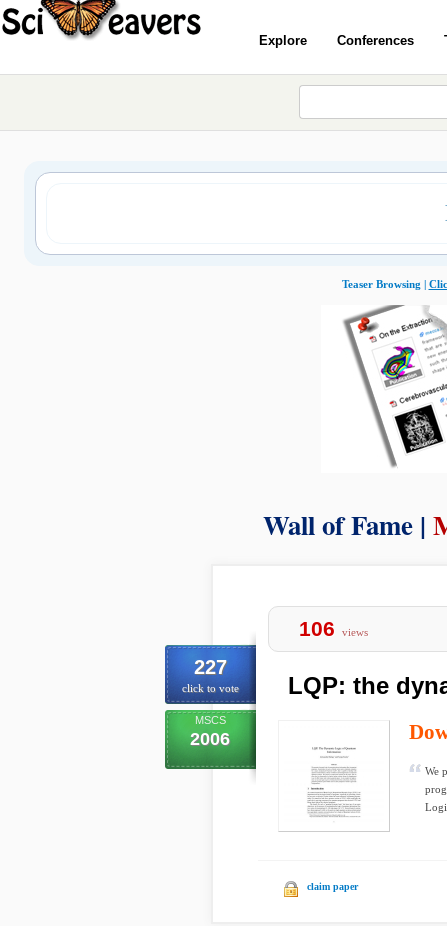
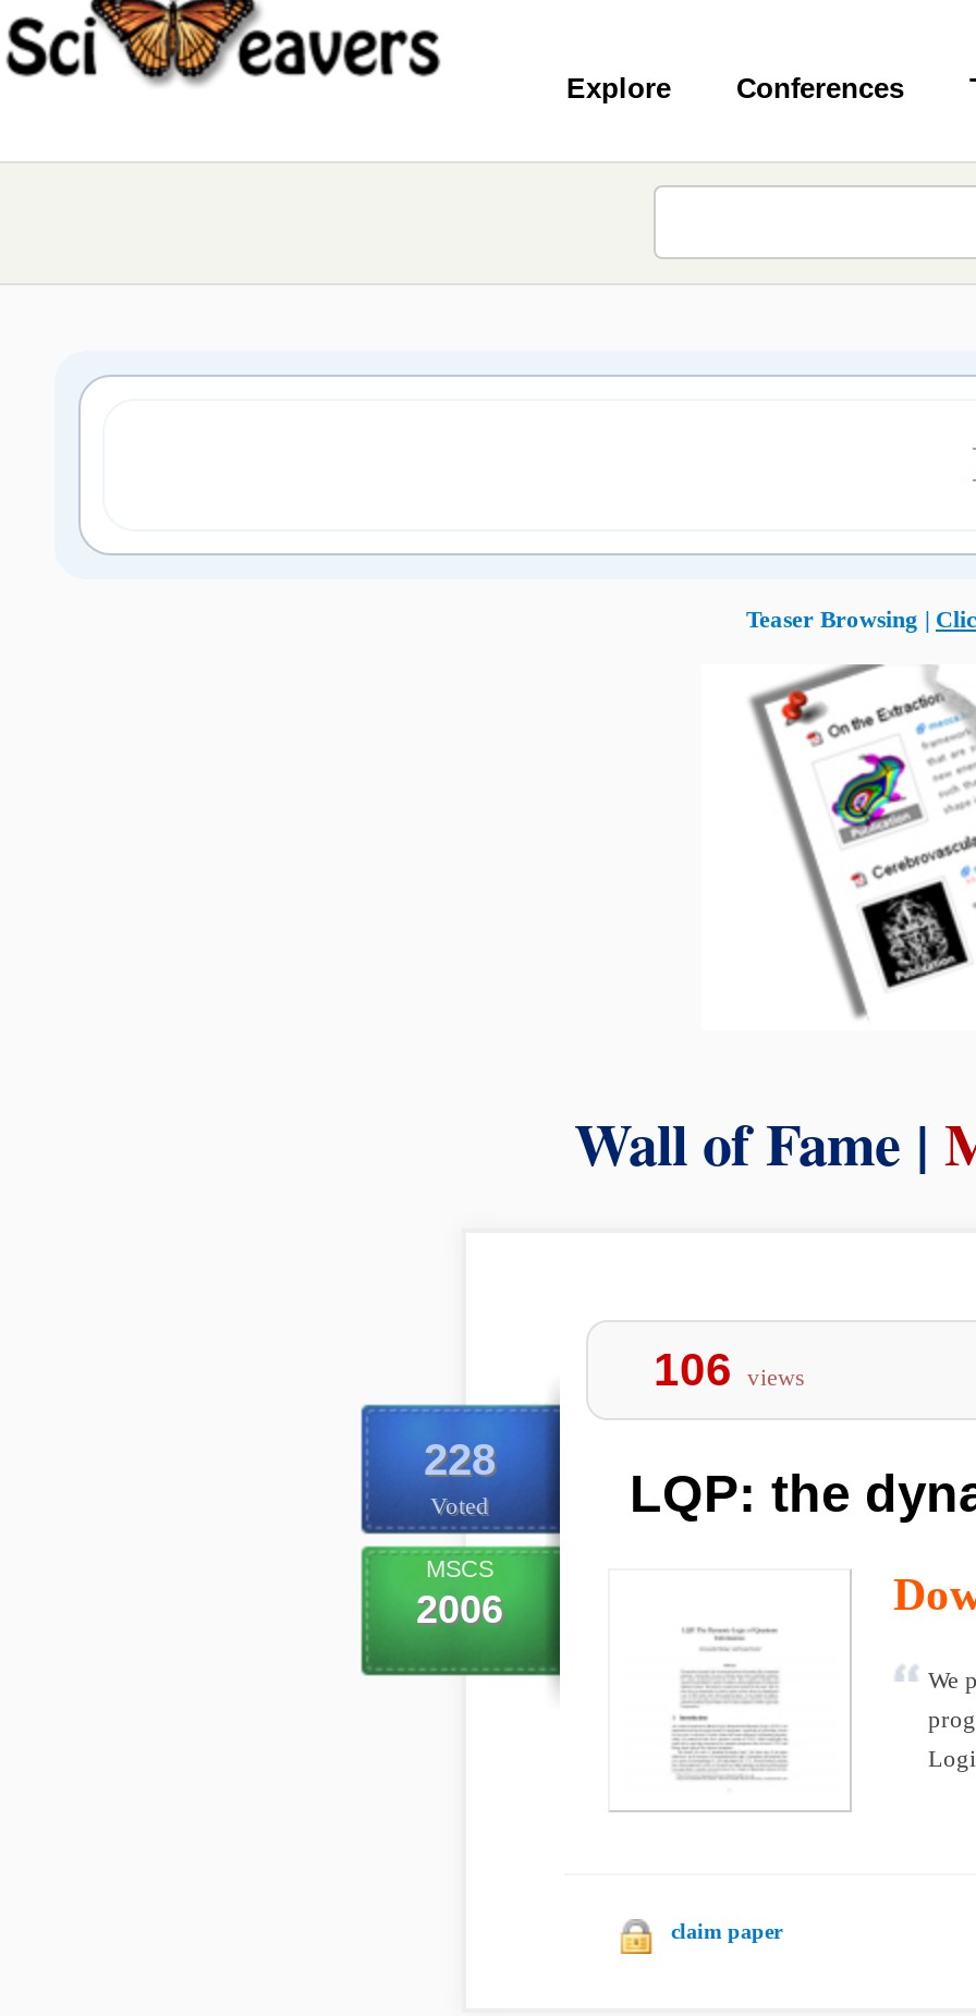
[181,656,238,694] 227 | click to vote -> [424,1435,496,1518] 228 | Voted

